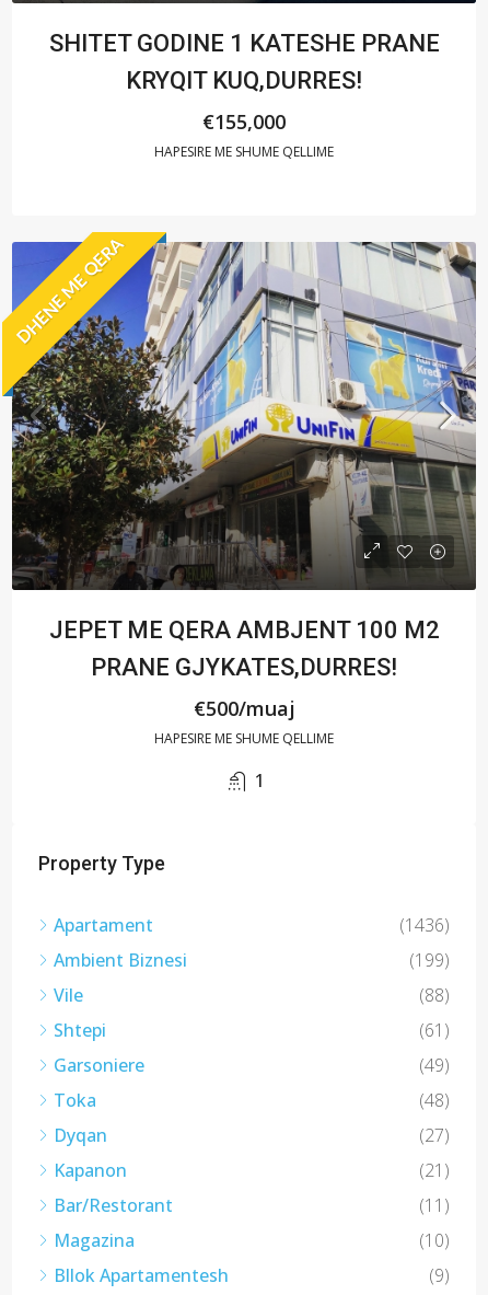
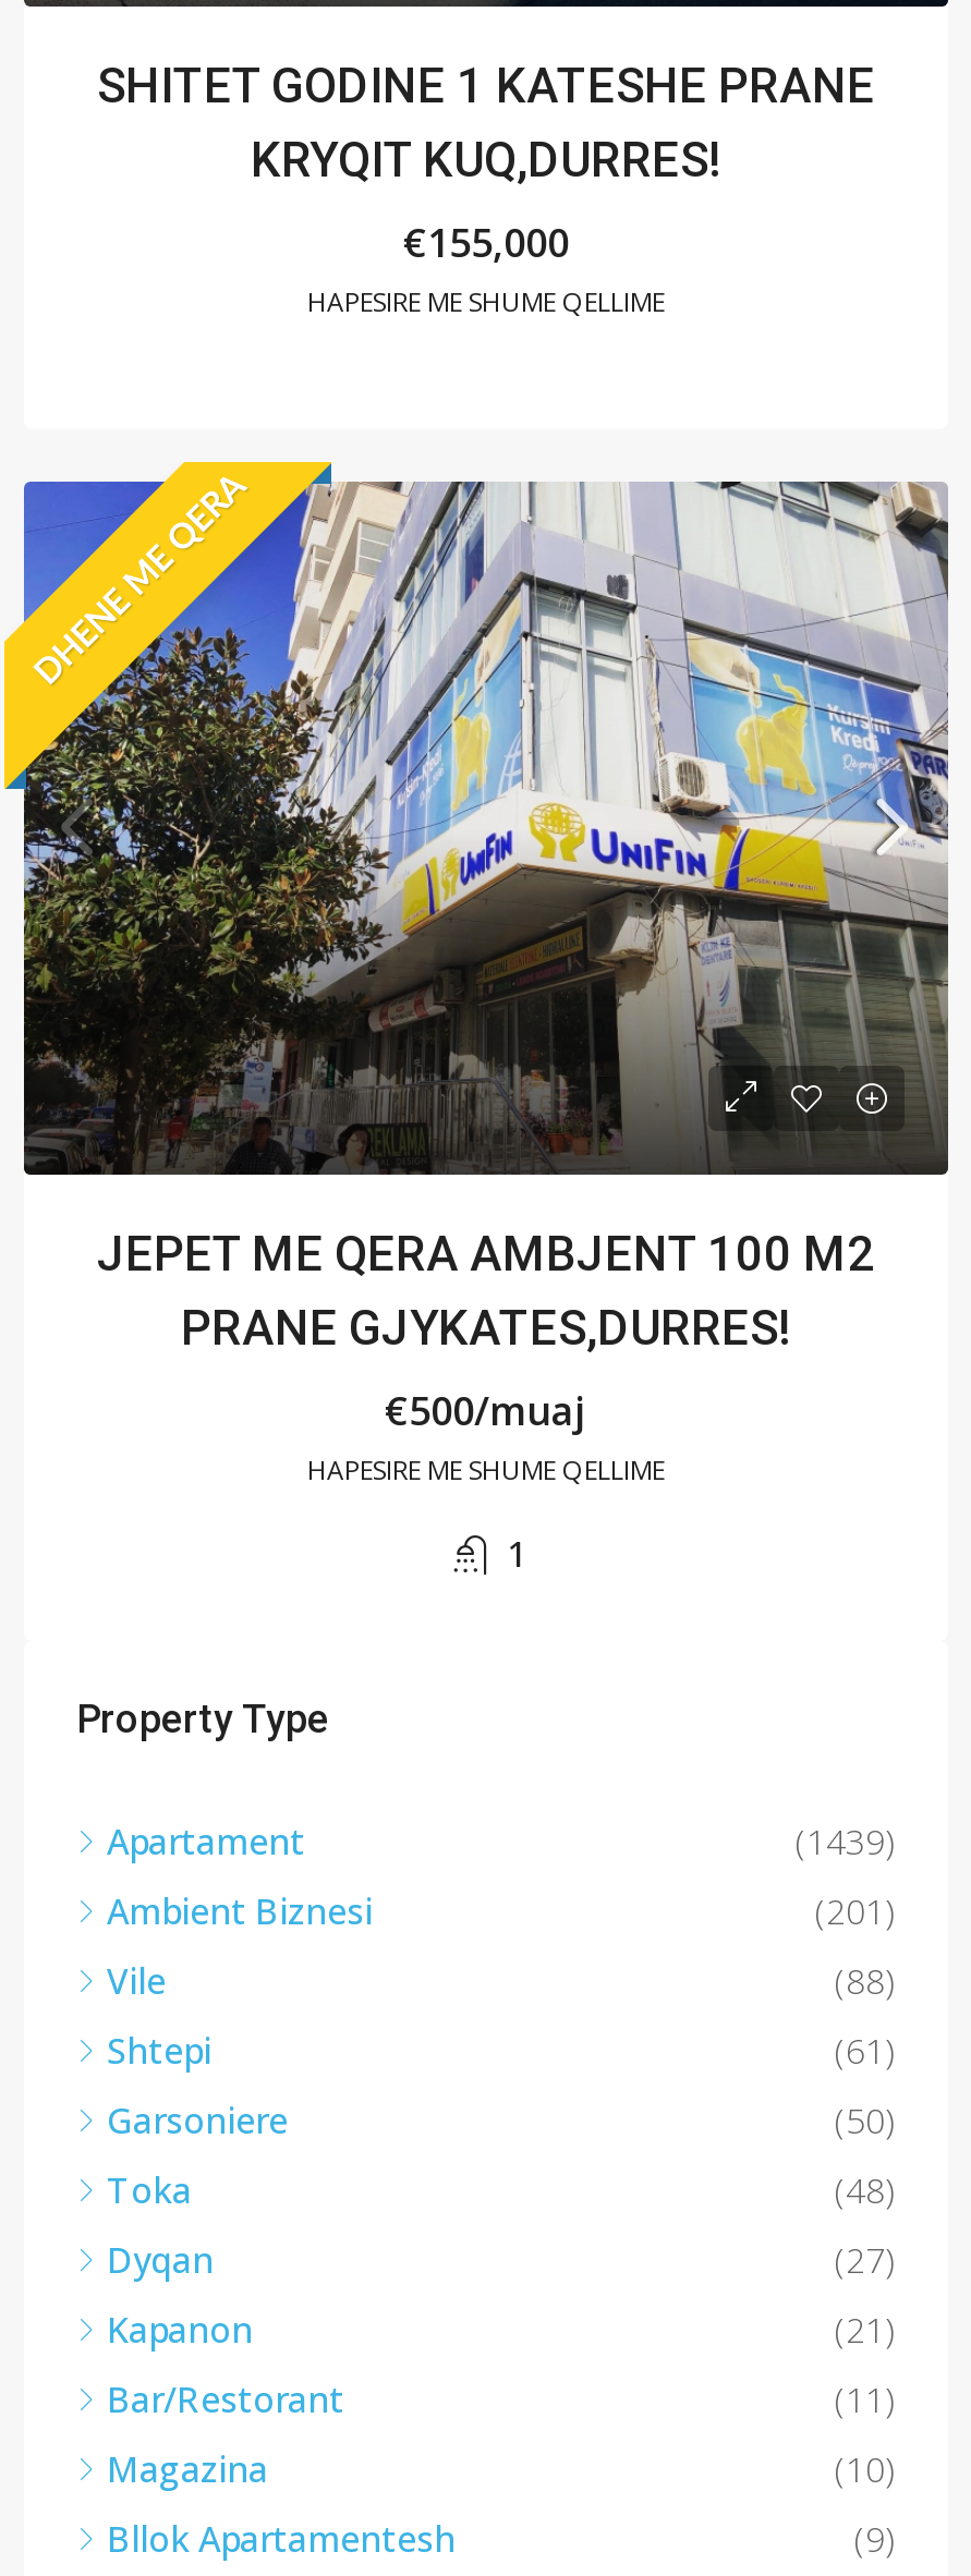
[399,913,450,937] (1436) -> [796,1818,896,1866] (1439)
[409,948,450,972] (199) -> [815,1887,896,1935] (201)
[419,1053,450,1077] (49) -> [835,2097,896,2144] (50)

